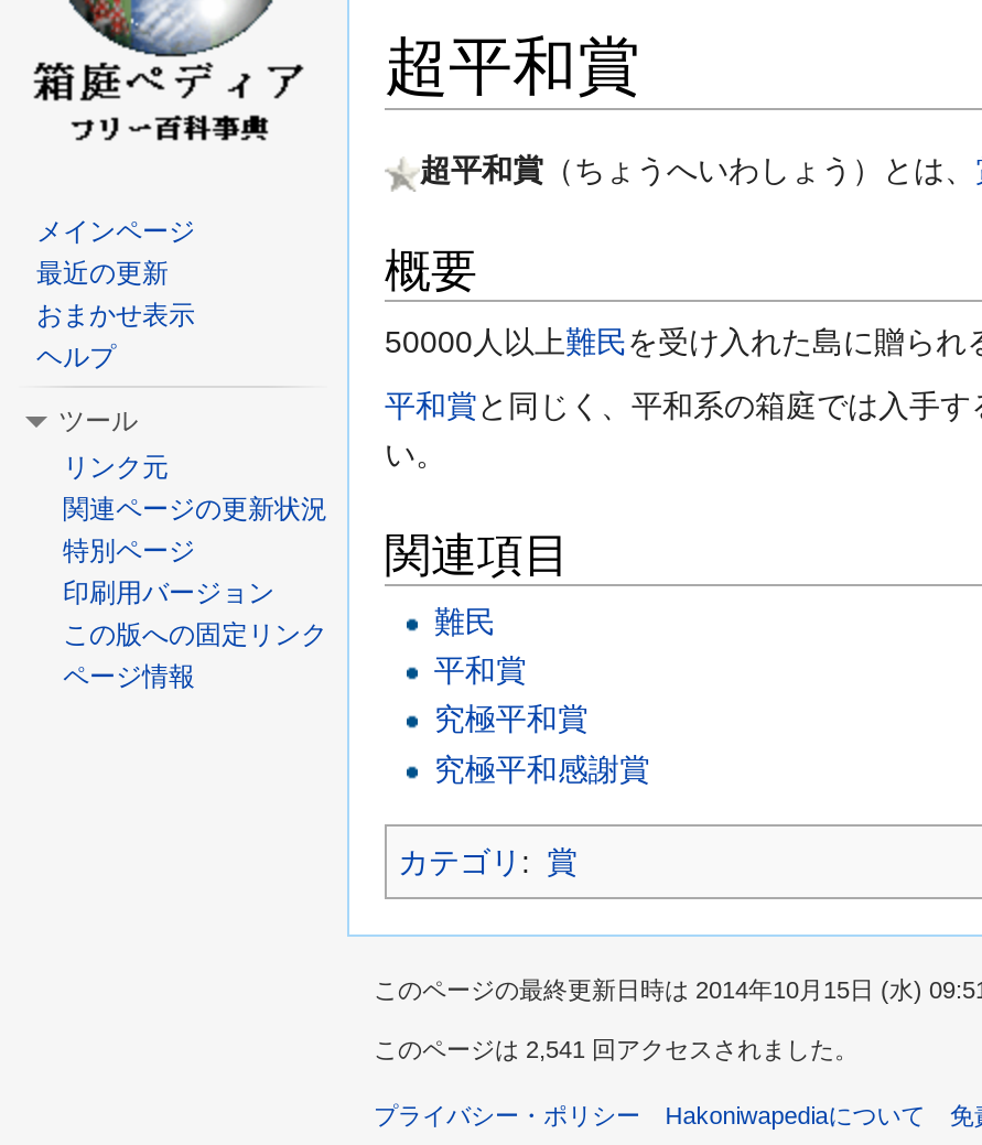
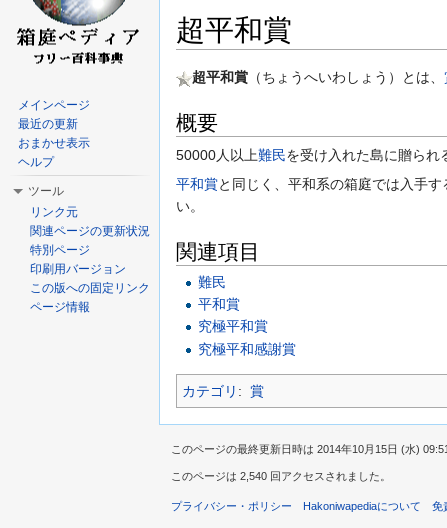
[374,1035,859,1062] このページは 2,541 回アクセスされました。 -> [171,470,391,482] このページは 2,540 回アクセスされました。

